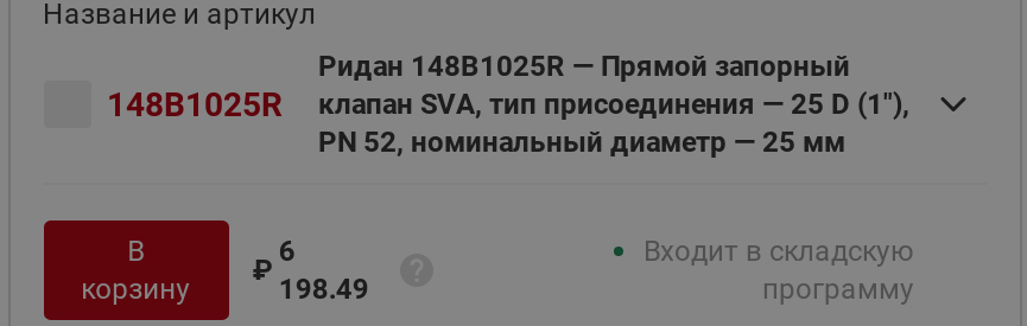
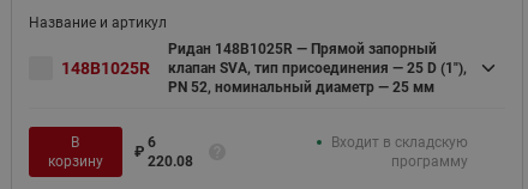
[279,273,369,306] 198.49 -> [147,153,193,170] 220.08

